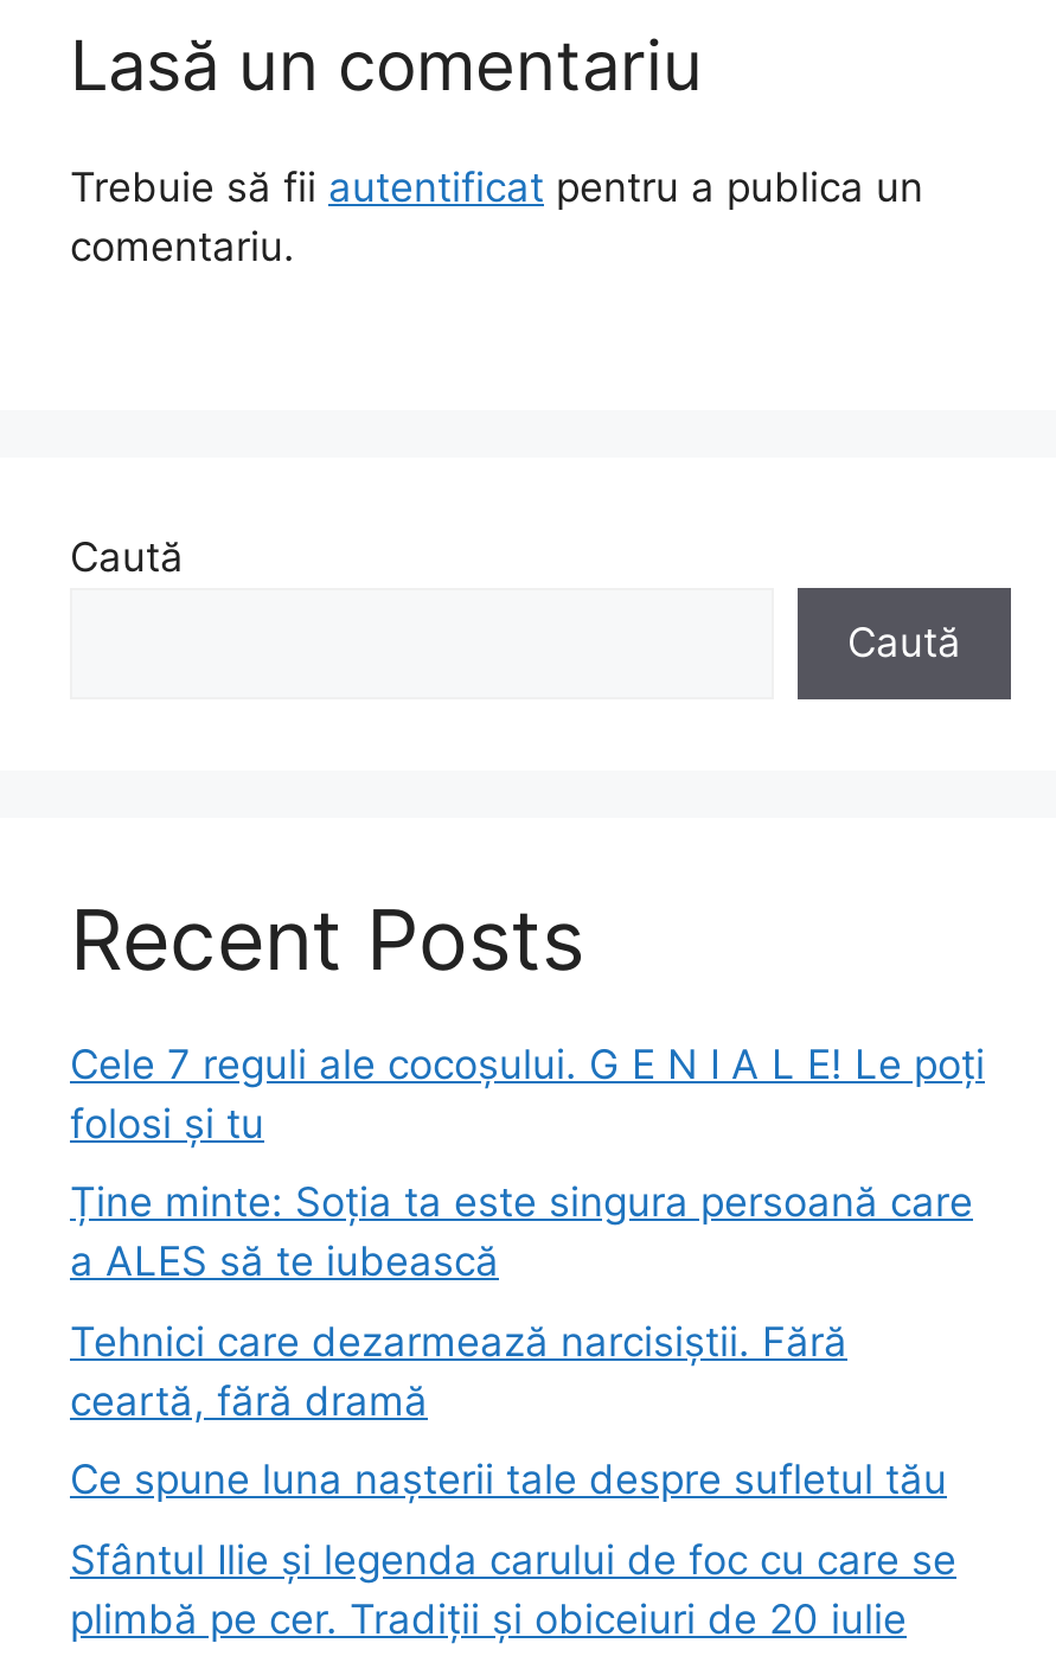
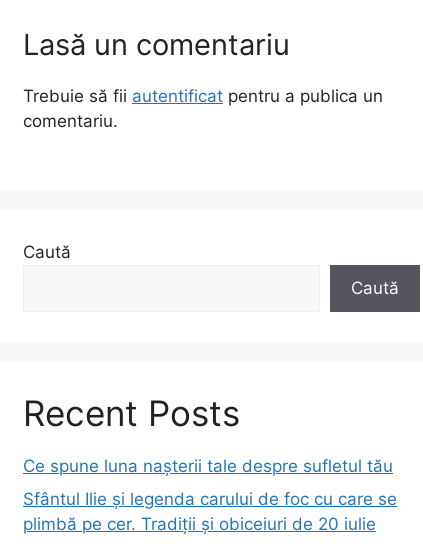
[70,1041,985,1425] Cele 7 reguli ale cocoșului. G E N I A L E! Le poți | folosi și tu | Ține minte: Soția ta este singura persoană care | a ALES să te iubească | Tehnici care dezarmează narcisiștii. Fără | ceartă, fără dramă -> none

